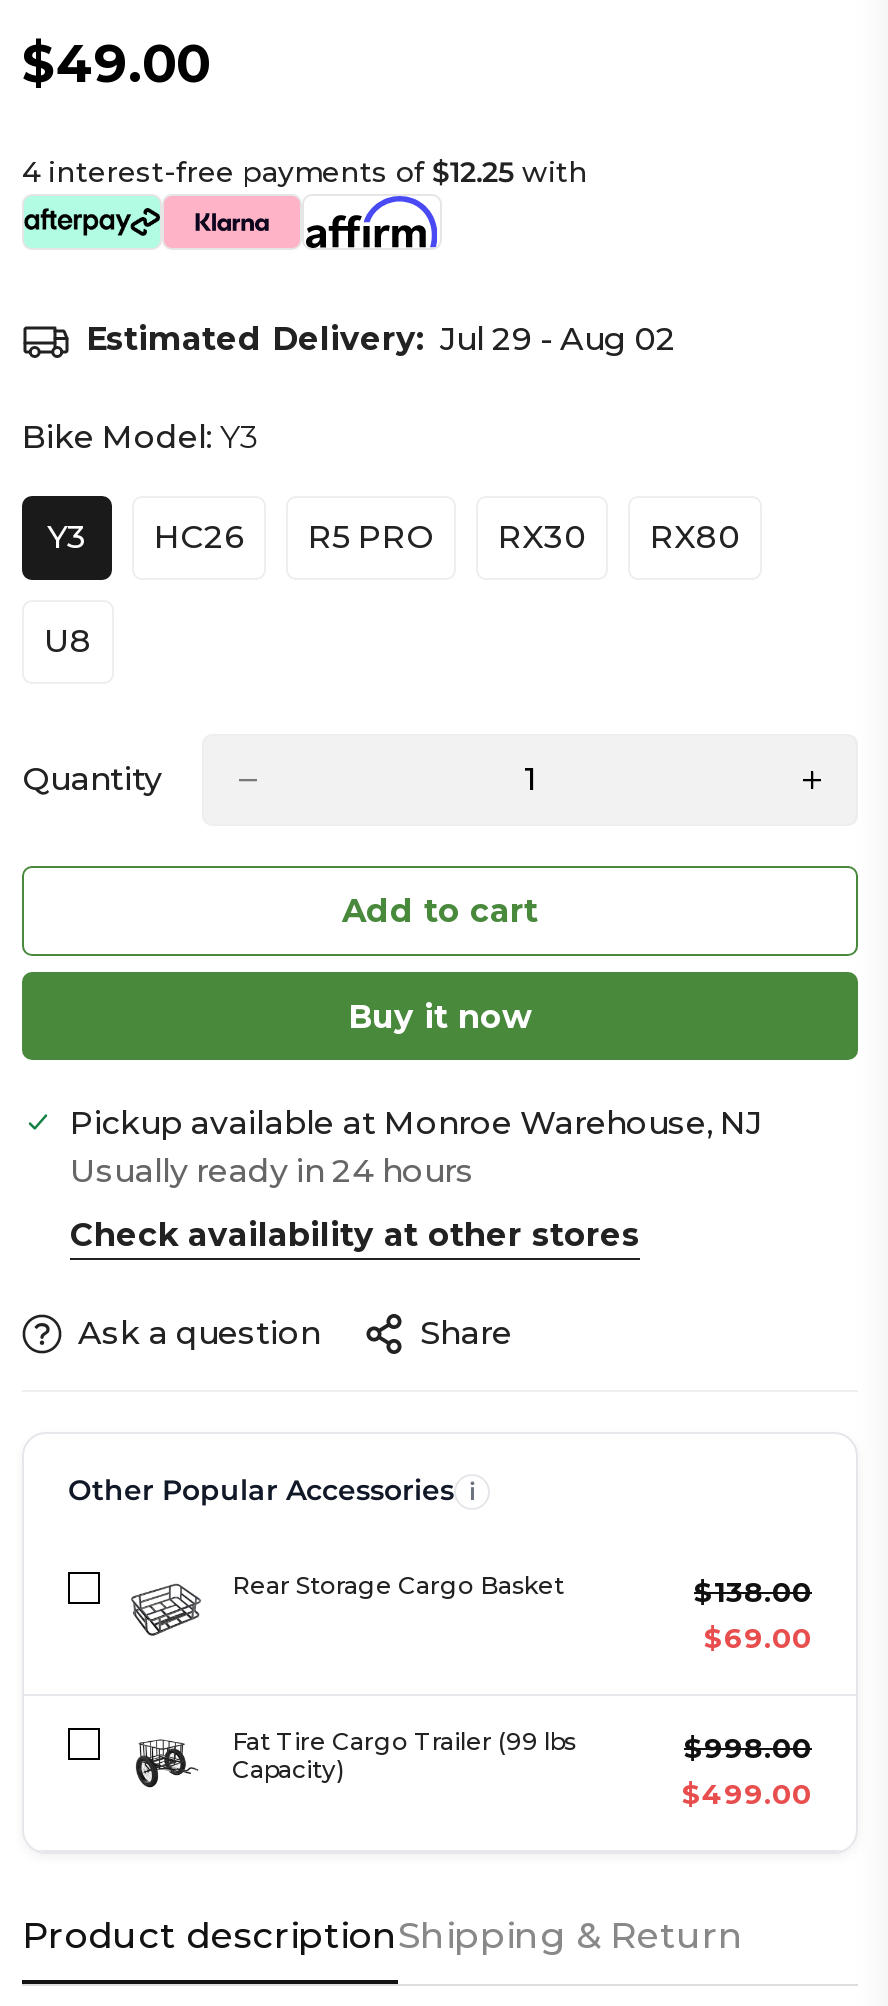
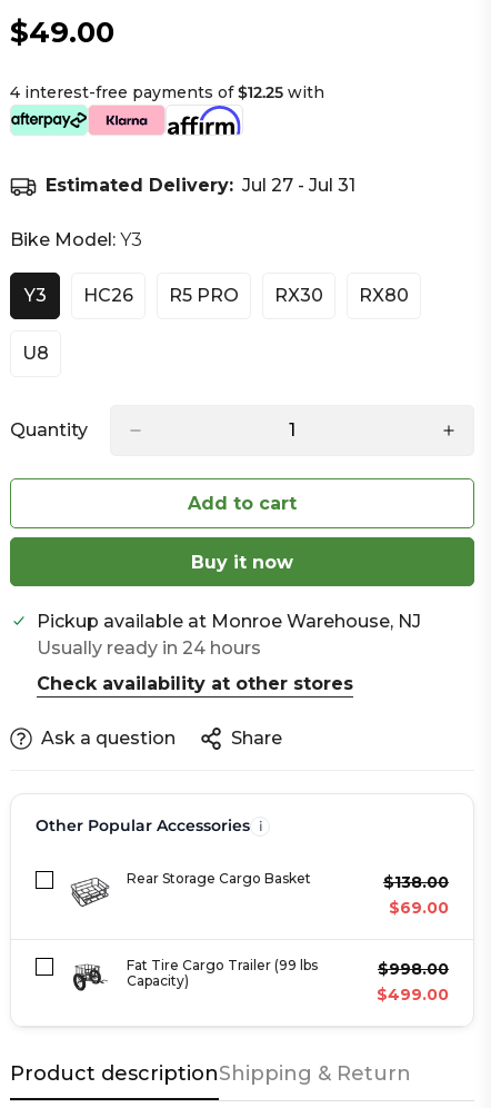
[86,320,676,358] Estimated Delivery: Jul 29 - Aug 02 -> [46,175,355,196] Estimated Delivery: Jul 27 - Jul 31

